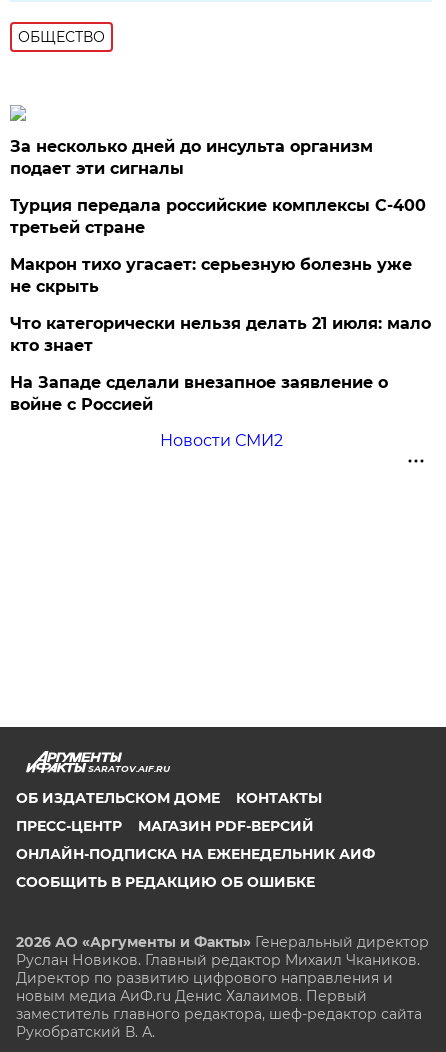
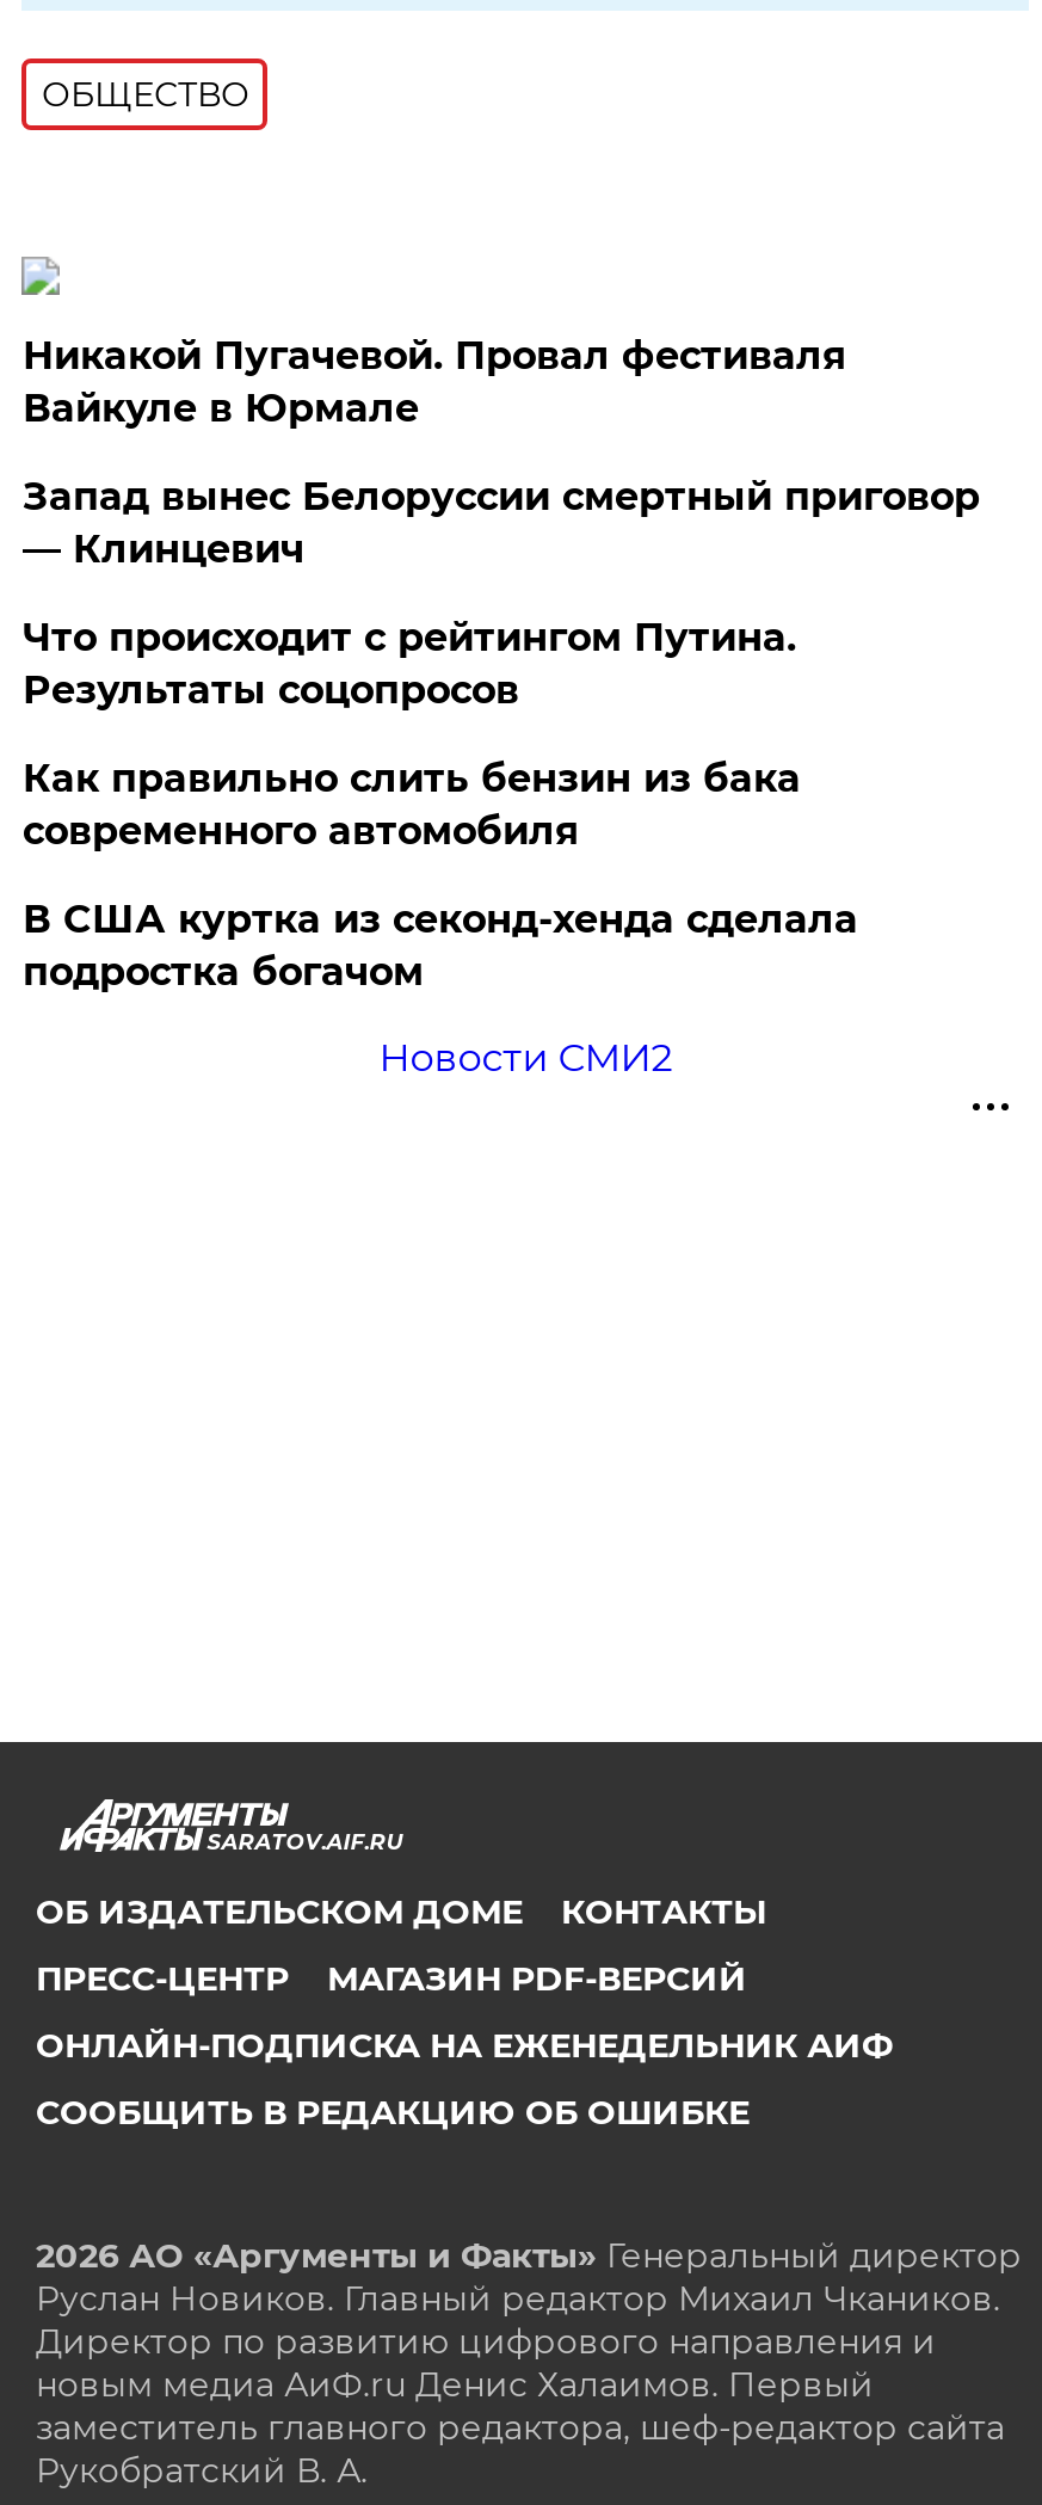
[10,137,373,178] За несколько дней до инсульта организм | подает эти сигналы -> [22,334,846,432] Никакой Пугачевой. Провал фестиваля | Вайкуле в Юрмале
[10,196,426,237] Турция передала российские комплексы С-400 | третьей стране -> [22,475,980,573] Запад вынес Белоруссии смертный приговор | — Клинцевич
[10,255,412,296] Макрон тихо угасает: серьезную болезнь уже | не скрыть -> [22,616,796,714] Что происходит с рейтингом Путина. | Результаты соцопросов
[10,314,431,355] Что категорически нельзя делать 21 июля: мало | кто знает -> [22,757,801,854] Как правильно слить бензин из бака | современного автомобиля
[10,373,388,414] На Западе сделали внезапное заявление о | войне с Россией -> [22,897,858,995] В США куртка из секонд-хенда сделала | подростка богачом

